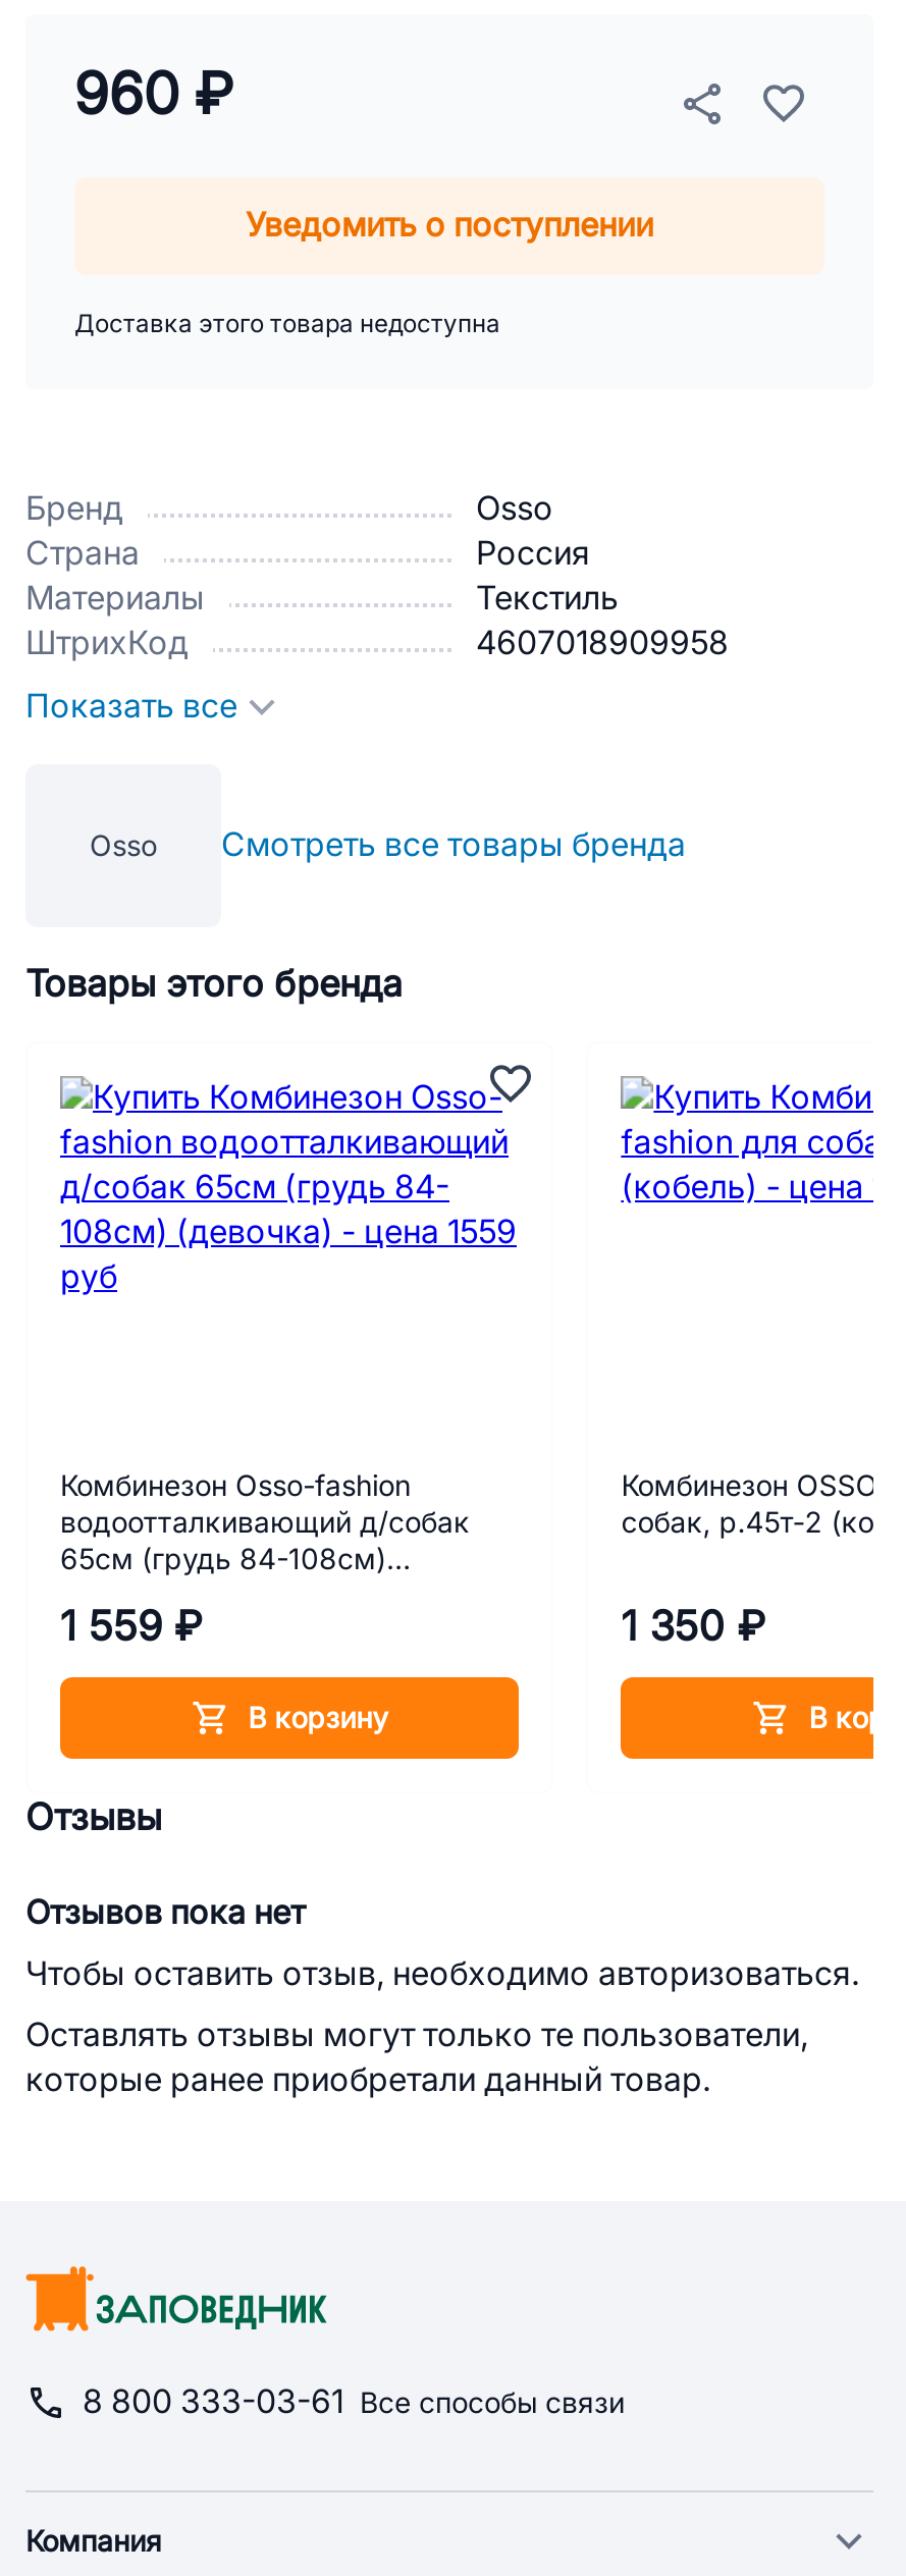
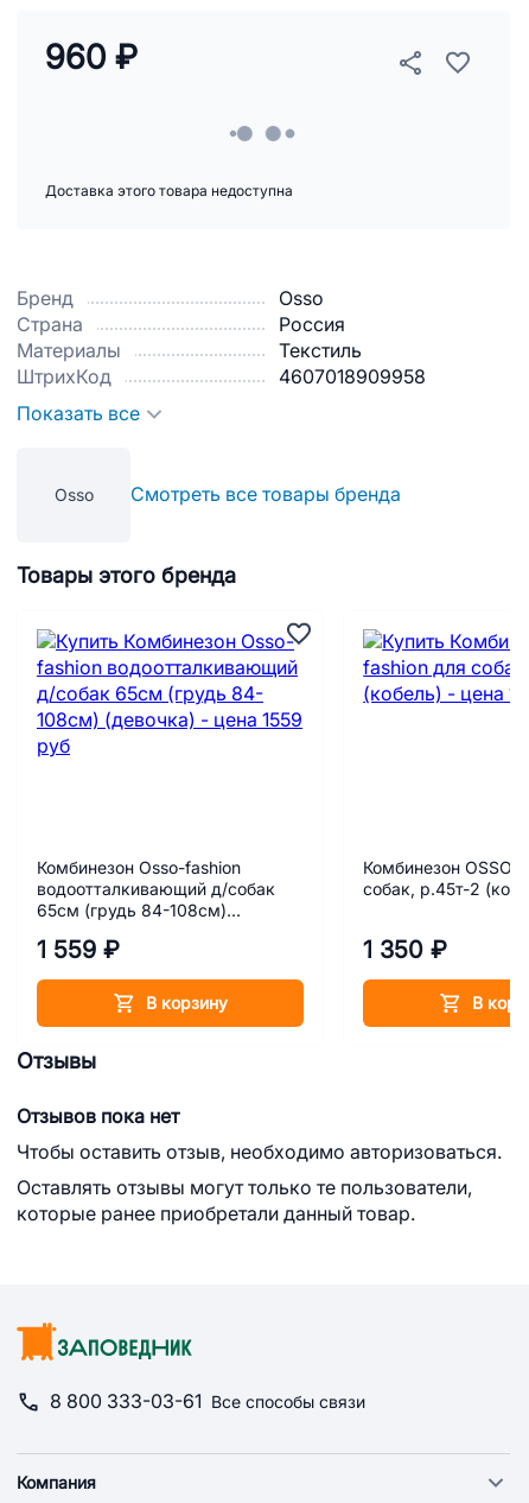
[246,208,653,243] Уведомить о поступлении -> none

